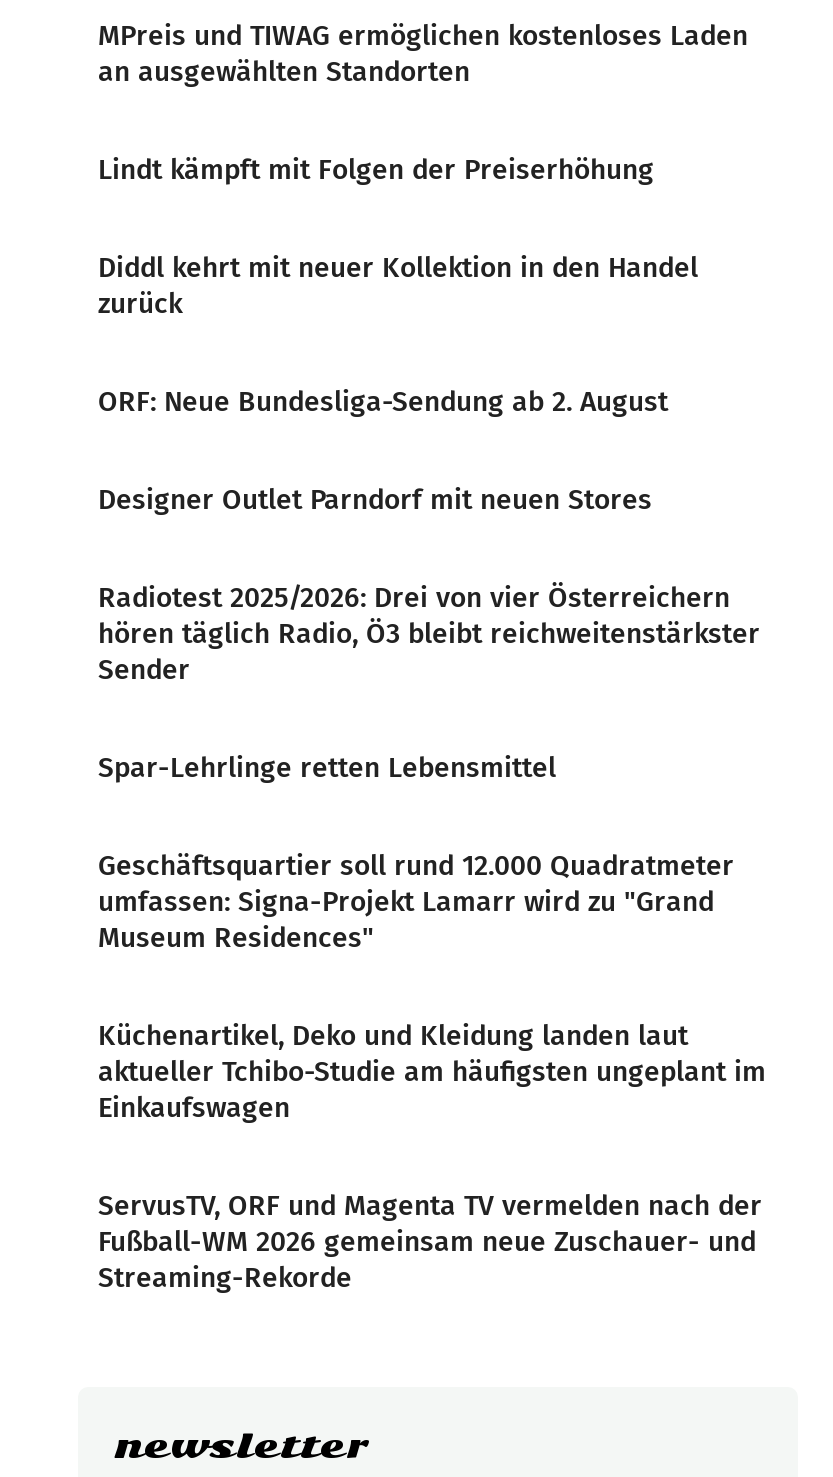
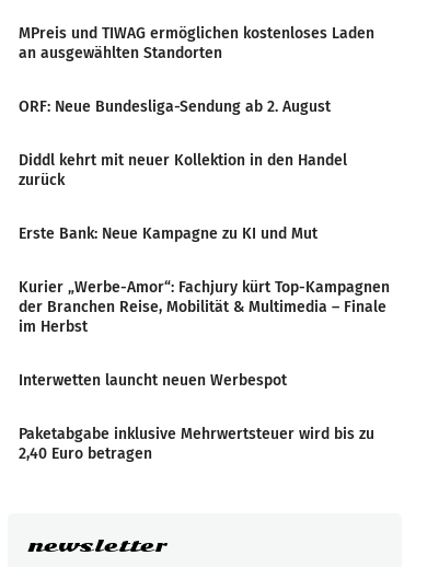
[98,153,654,187] Lindt kämpft mit Folgen der Preiserhöhung -> none
moved [98,385,668,419] -> [19,97,331,116]: ORF: Neue Bundesliga-Sendung ab 2. August
[98,483,766,1295] Designer Outlet Parndorf mit neuen Stores | Radiotest 2025/2026: Drei von vier Österreichern | hören täglich Radio, Ö3 bleibt reichweitenstärkster | Sender | Spar-Lehrlinge retten Lebensmittel | Geschäftsquartier soll rund 12.000 Quadratmeter | umfassen: Signa-Projekt Lamarr wird zu "Grand | Museum Residences" | Küchenartikel, Deko und Kleidung landen laut | aktueller Tchibo-Studie am häufigsten ungeplant im | Einkaufswagen | ServusTV, ORF und Magenta TV vermelden nach der | Fußball-WM 2026 gemeinsam neue Zuschauer- und | Streaming-Rekorde -> [19,224,390,463] Erste Bank: Neue Kampagne zu KI und Mut | Kurier „Werbe-Amor“: Fachjury kürt Top-Kampagnen | der Branchen Reise, Mobilität & Multimedia – Finale | im Herbst | Interwetten launcht neuen Werbespot | Paketabgabe inklusive Mehrwertsteuer wird bis zu | 2,40 Euro betragen

